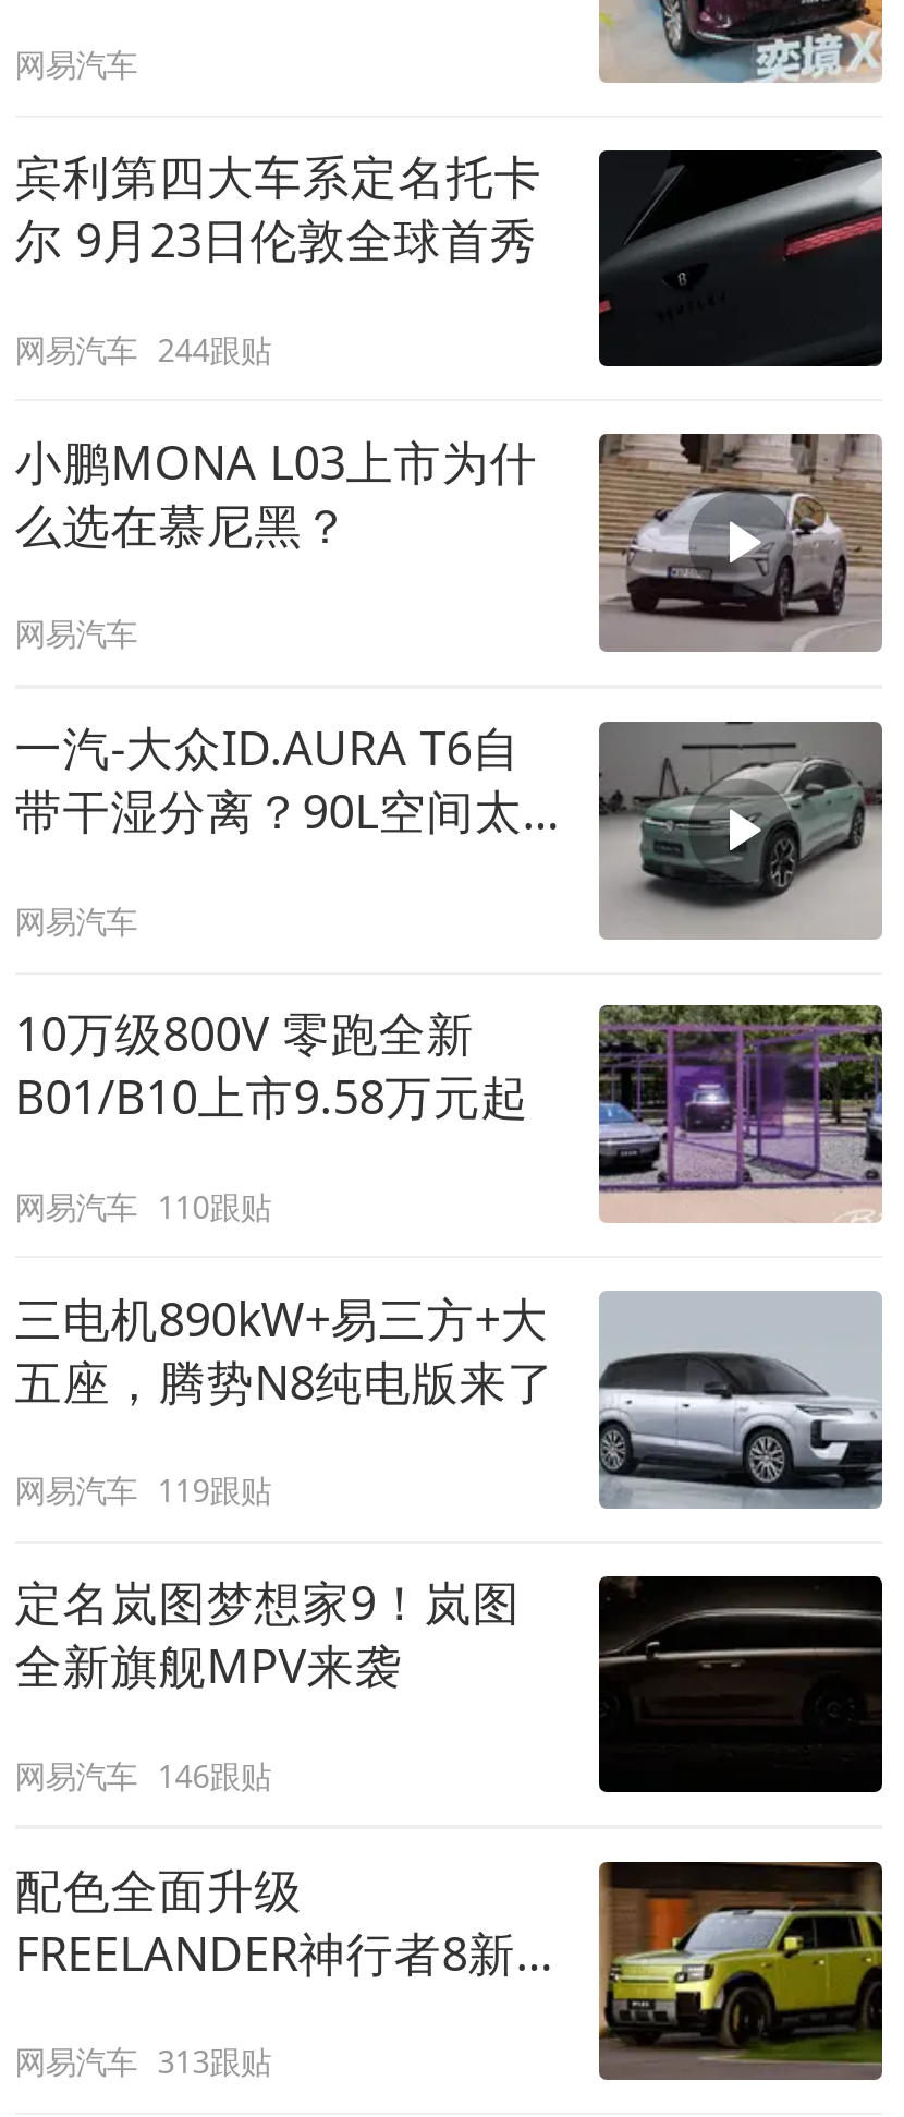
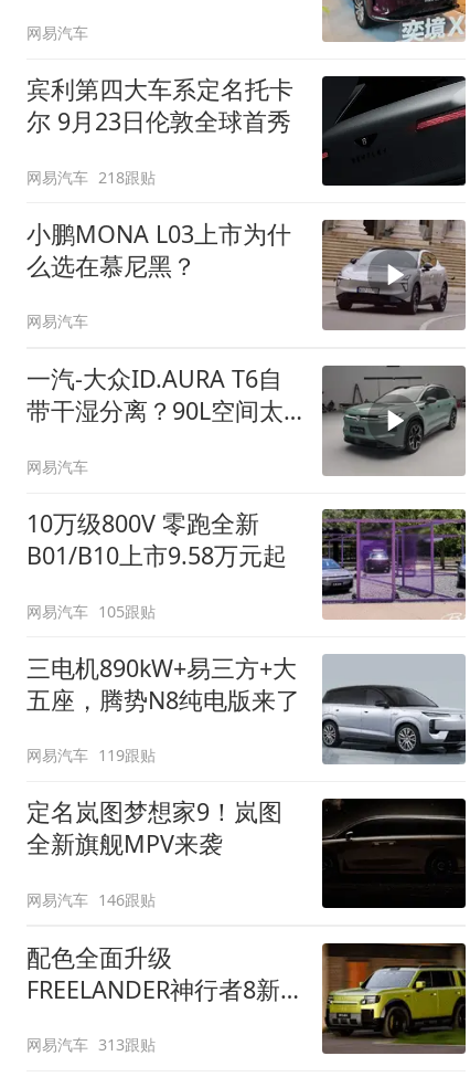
[15,329,271,370] 网易汽车 244跟贴 -> [26,166,156,187] 网易汽车 218跟贴
[15,1185,271,1227] 网易汽车 110跟贴 -> [26,600,156,621] 网易汽车 105跟贴

